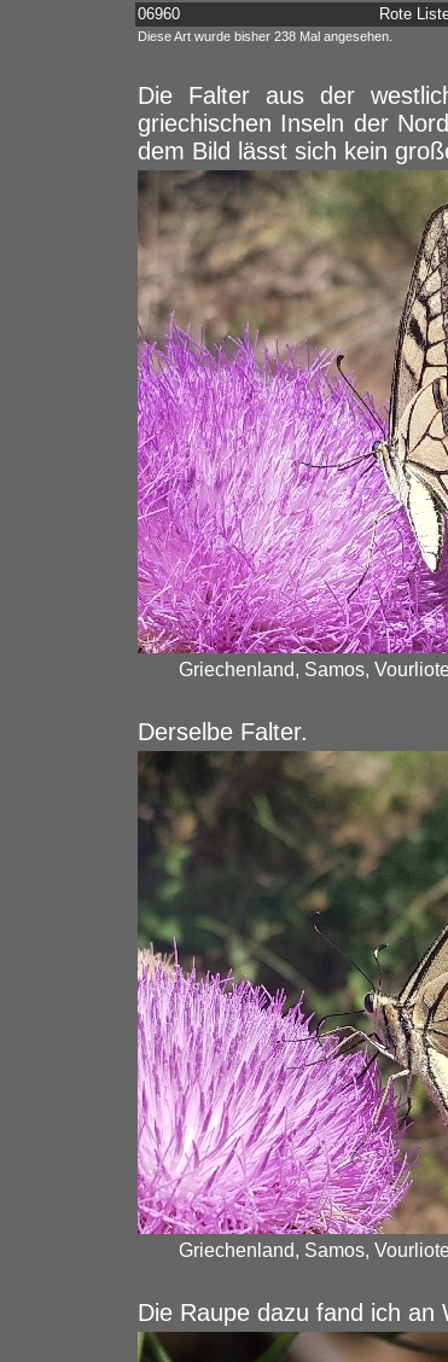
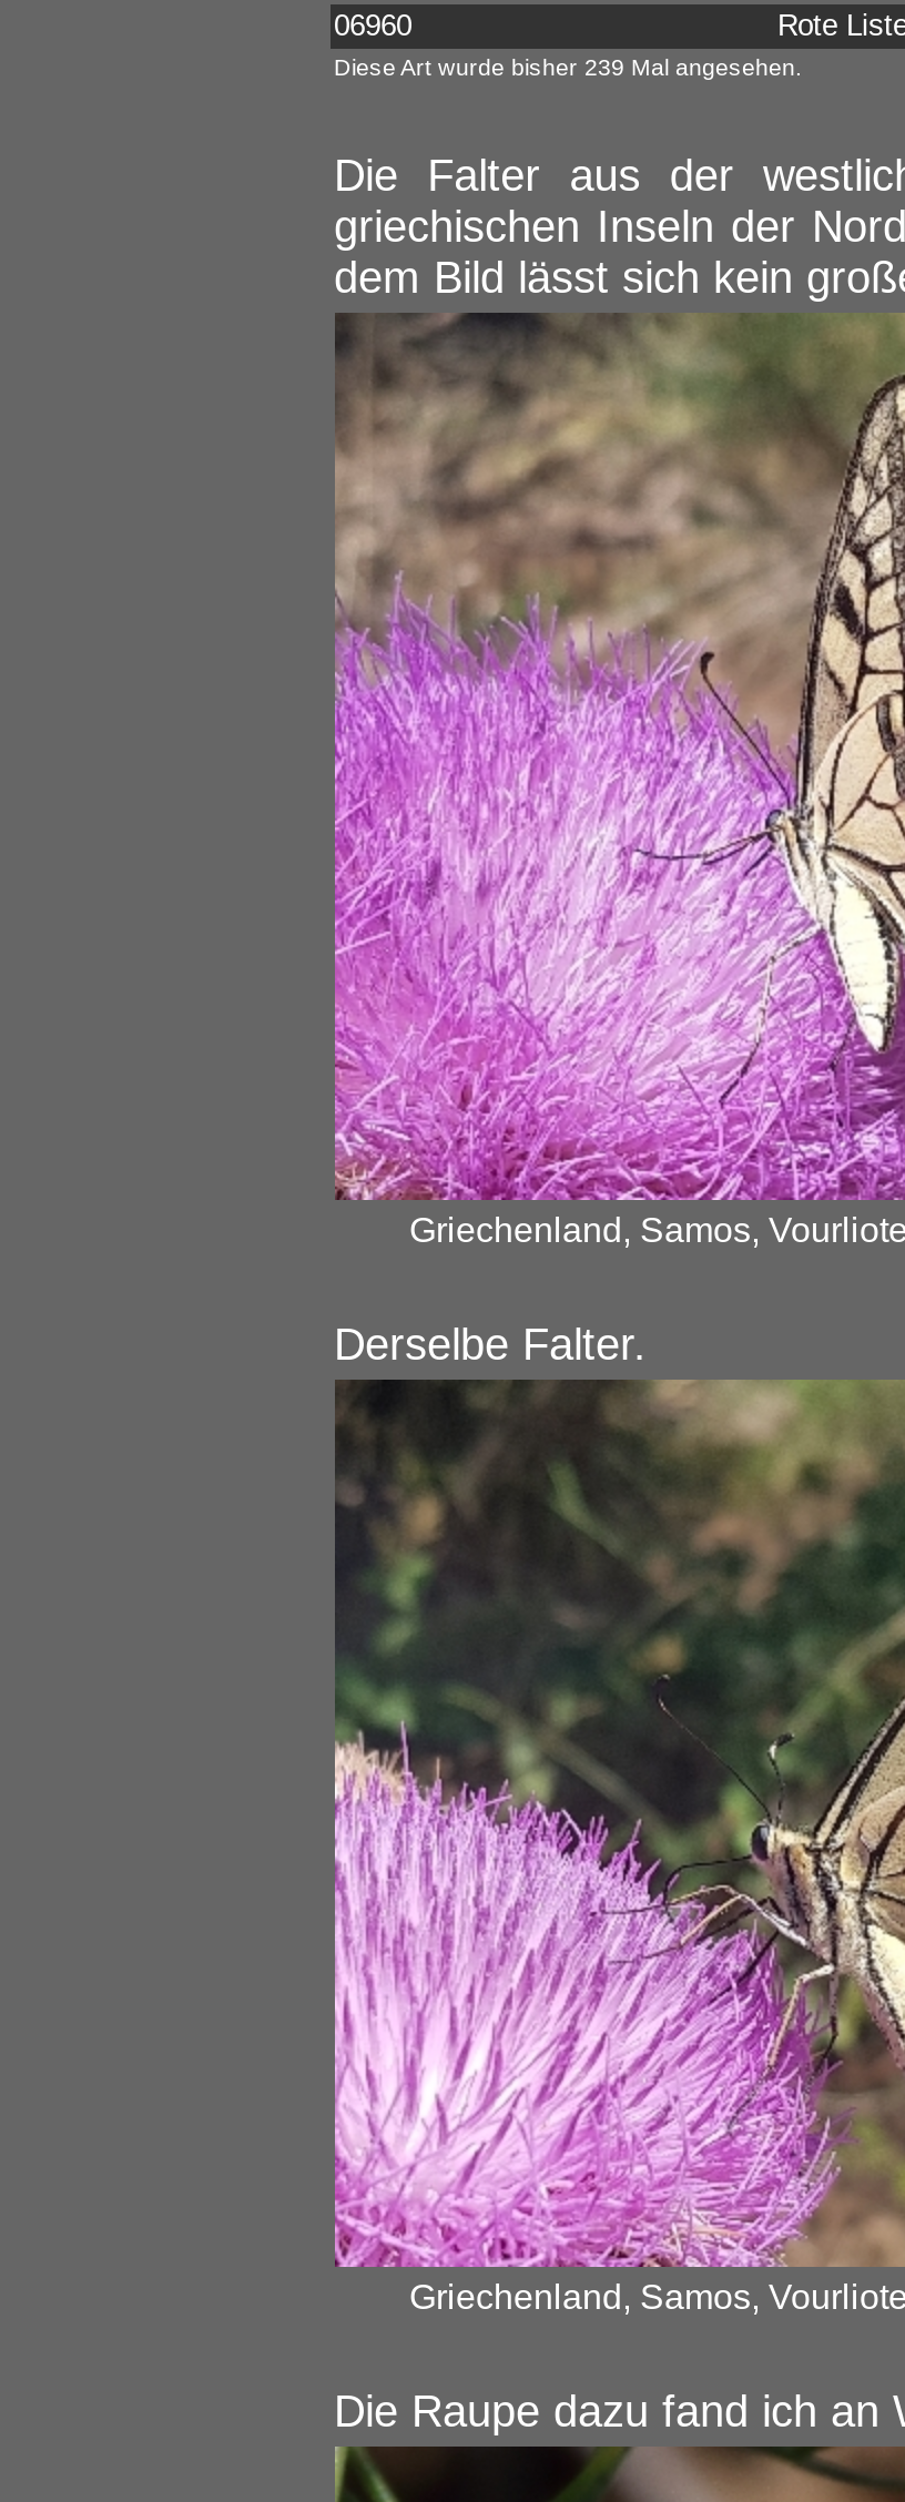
[137,29,392,43] Diese Art wurde bisher 238 Mal angesehen. -> [334,53,802,80] Diese Art wurde bisher 239 Mal angesehen.

